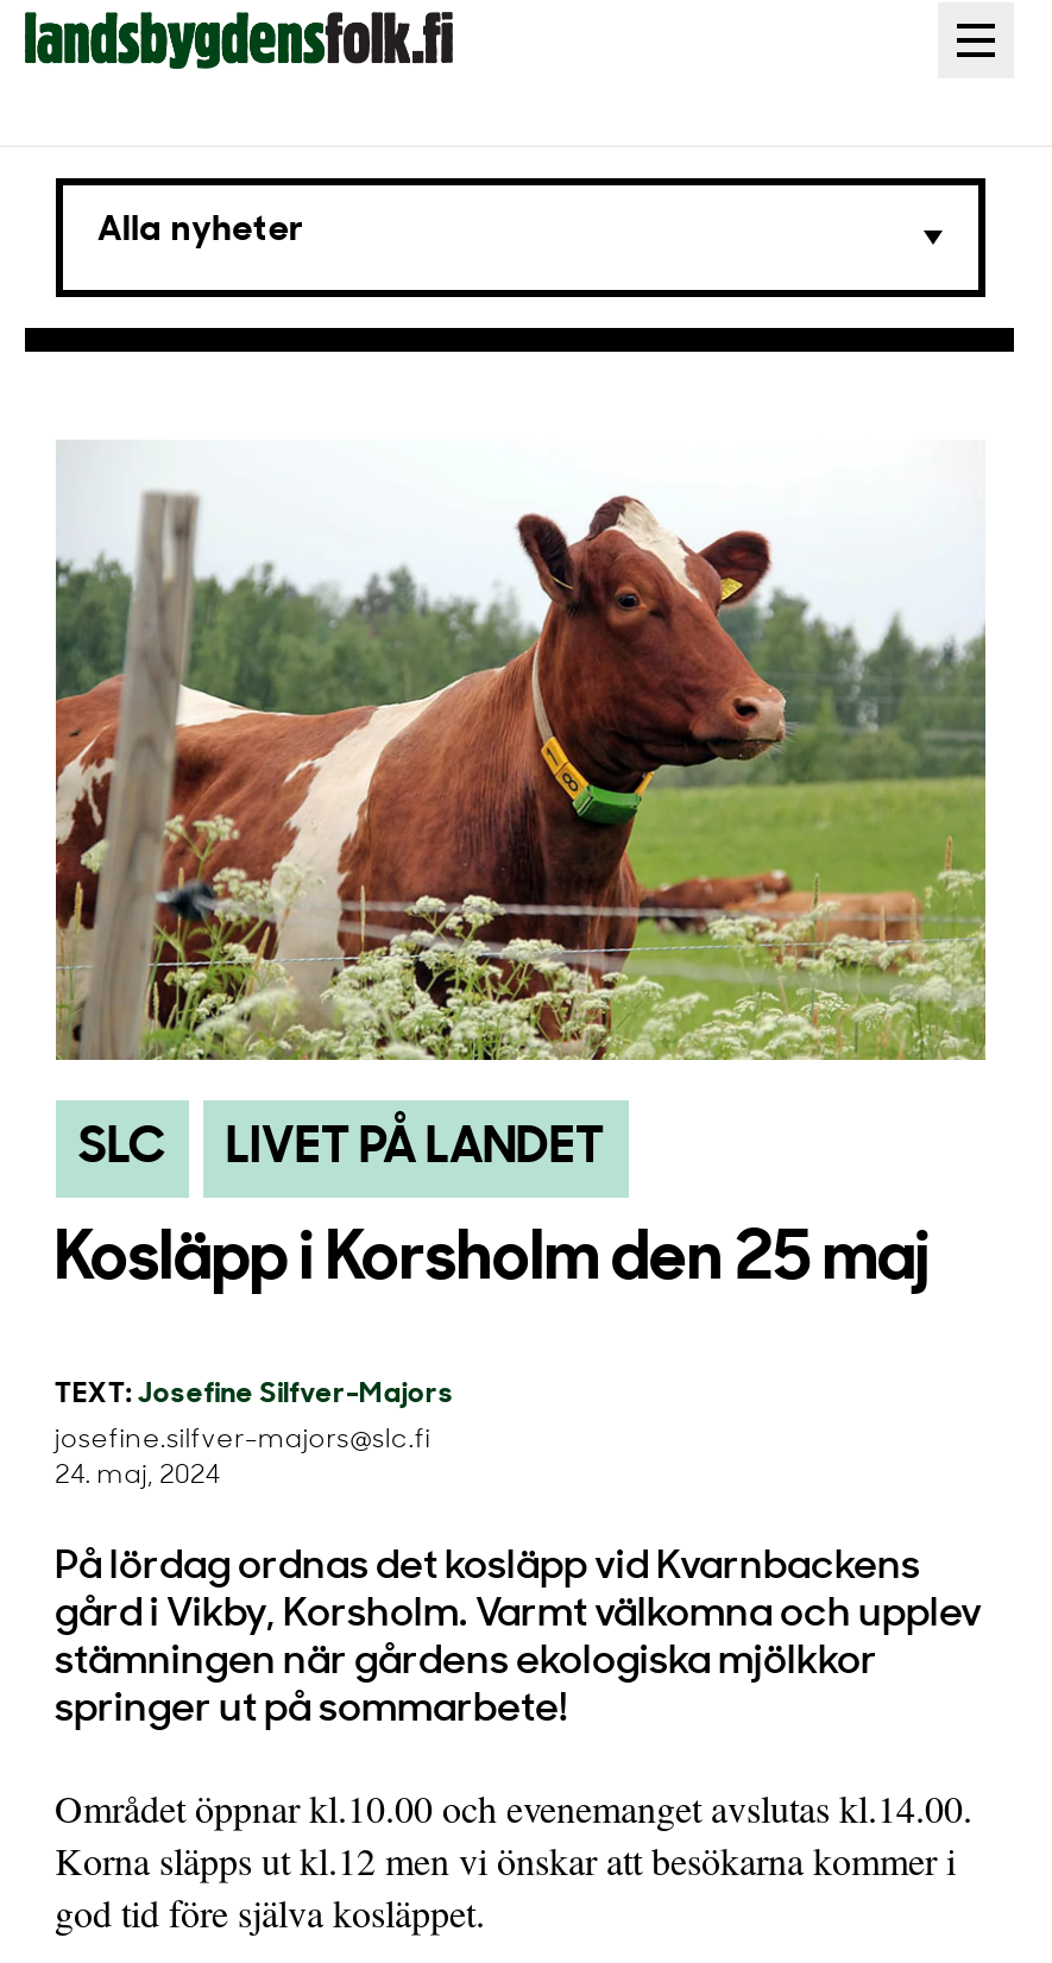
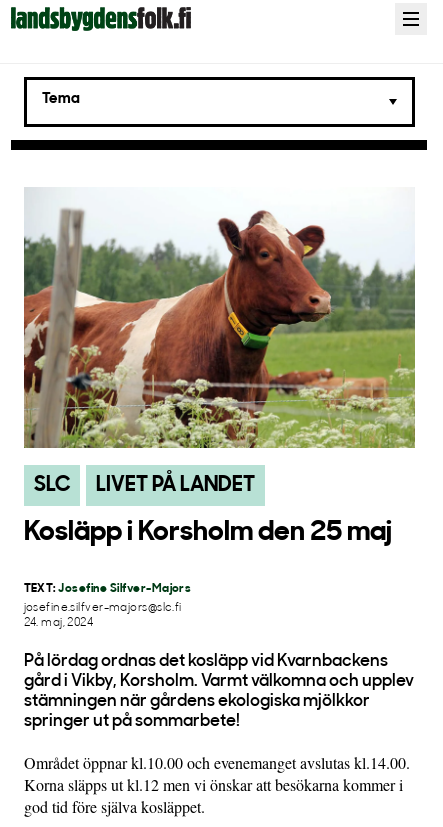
[97,213,305,248] Alla nyheter -> [41,91,81,106] Tema

